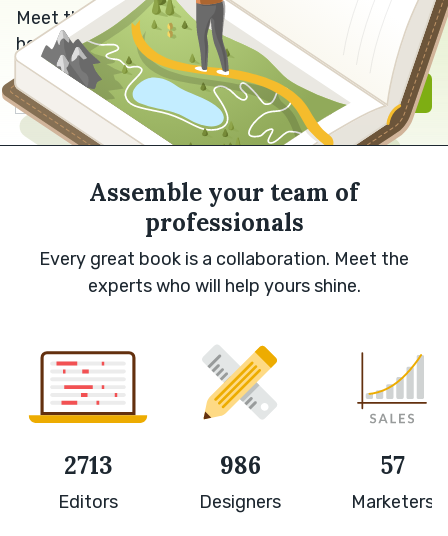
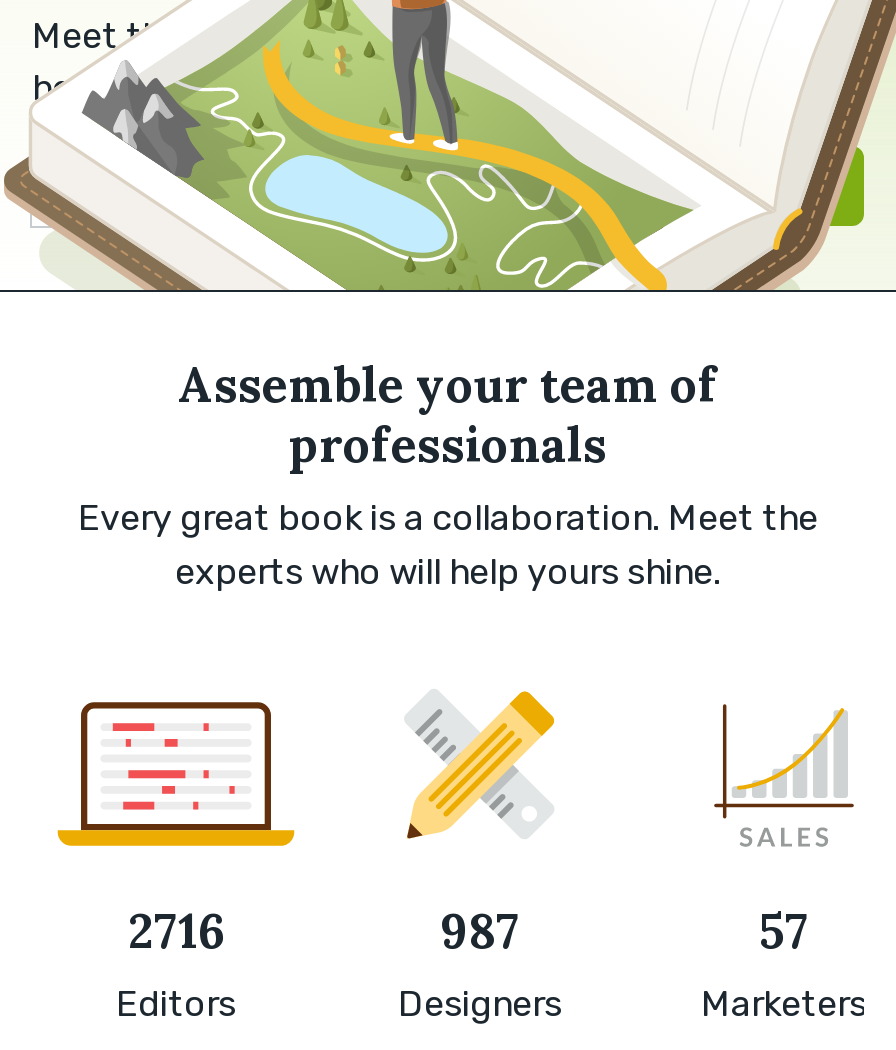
[64,450,112,481] 2713 -> [128,900,224,962] 2716
[219,450,260,481] 986 -> [440,900,520,962] 987

